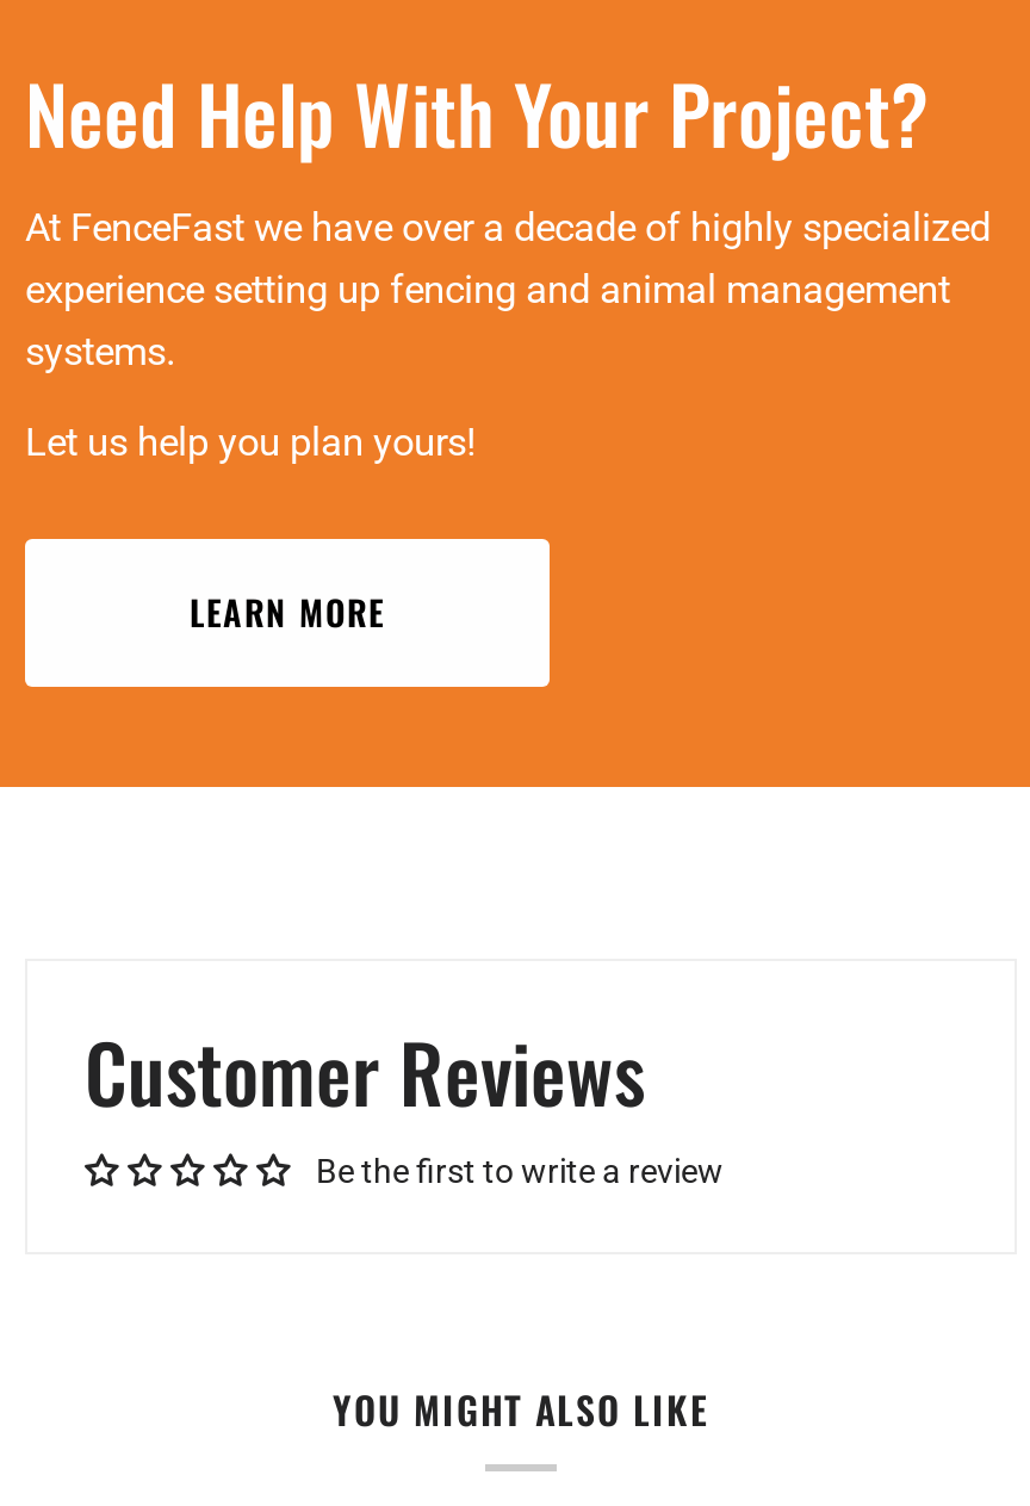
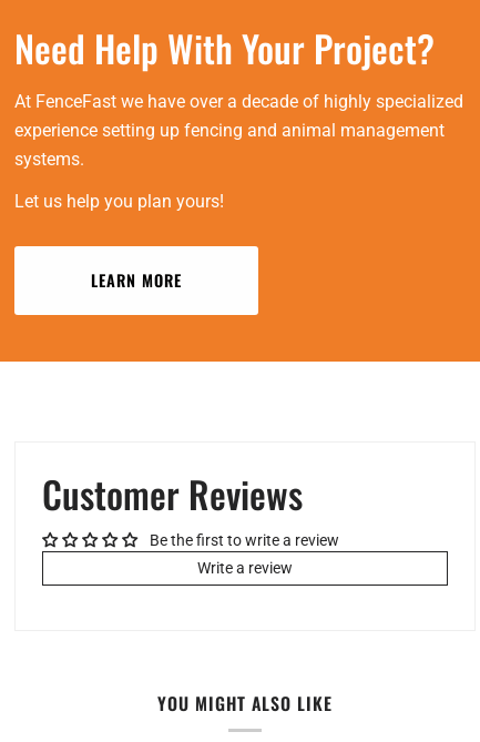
none -> [197,559,293,576] Write a review

